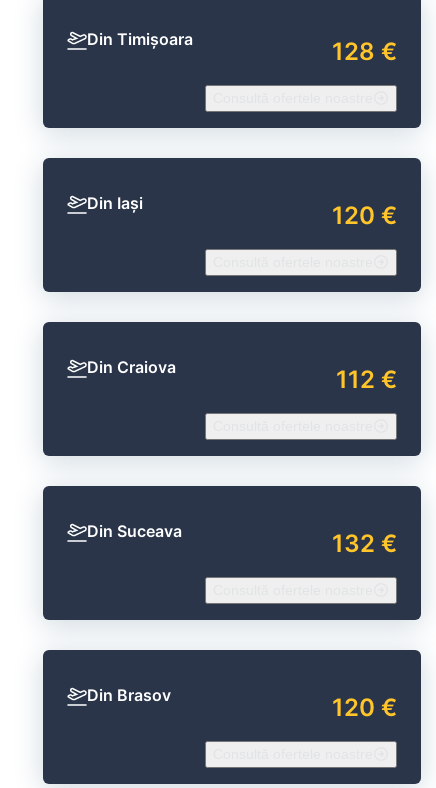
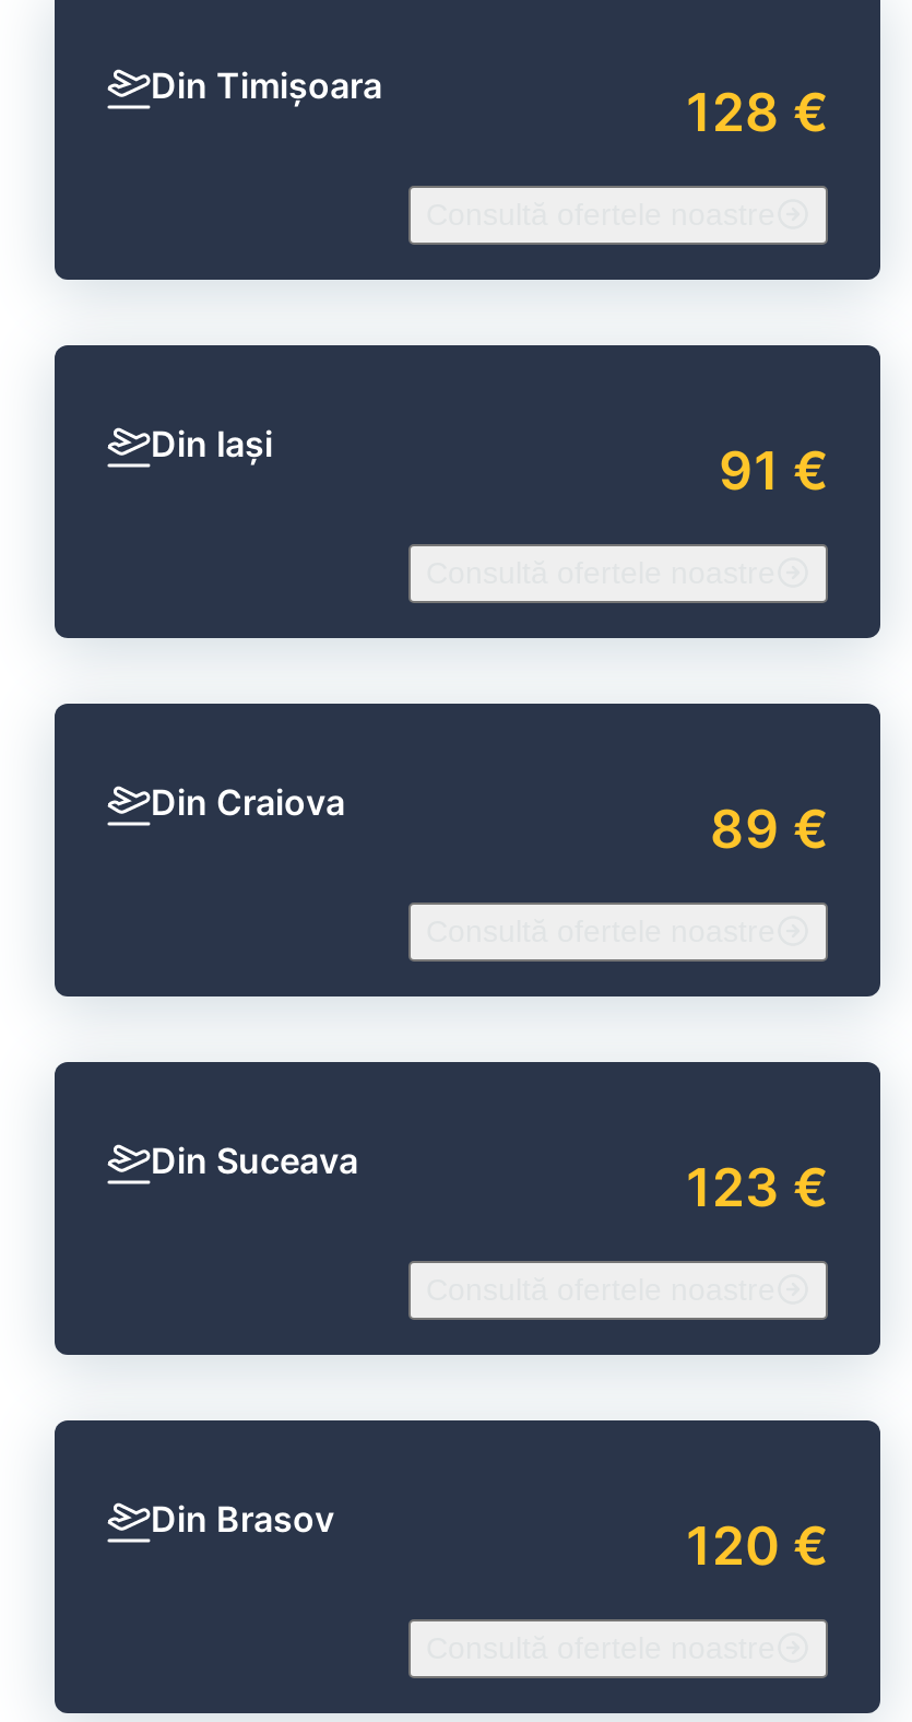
[332,200,397,229] 120 € -> [719,438,828,502] 91 €
[336,364,397,393] 112 € -> [710,797,828,860] 89 €
[332,528,397,557] 132 € -> [686,1155,828,1218] 123 €

